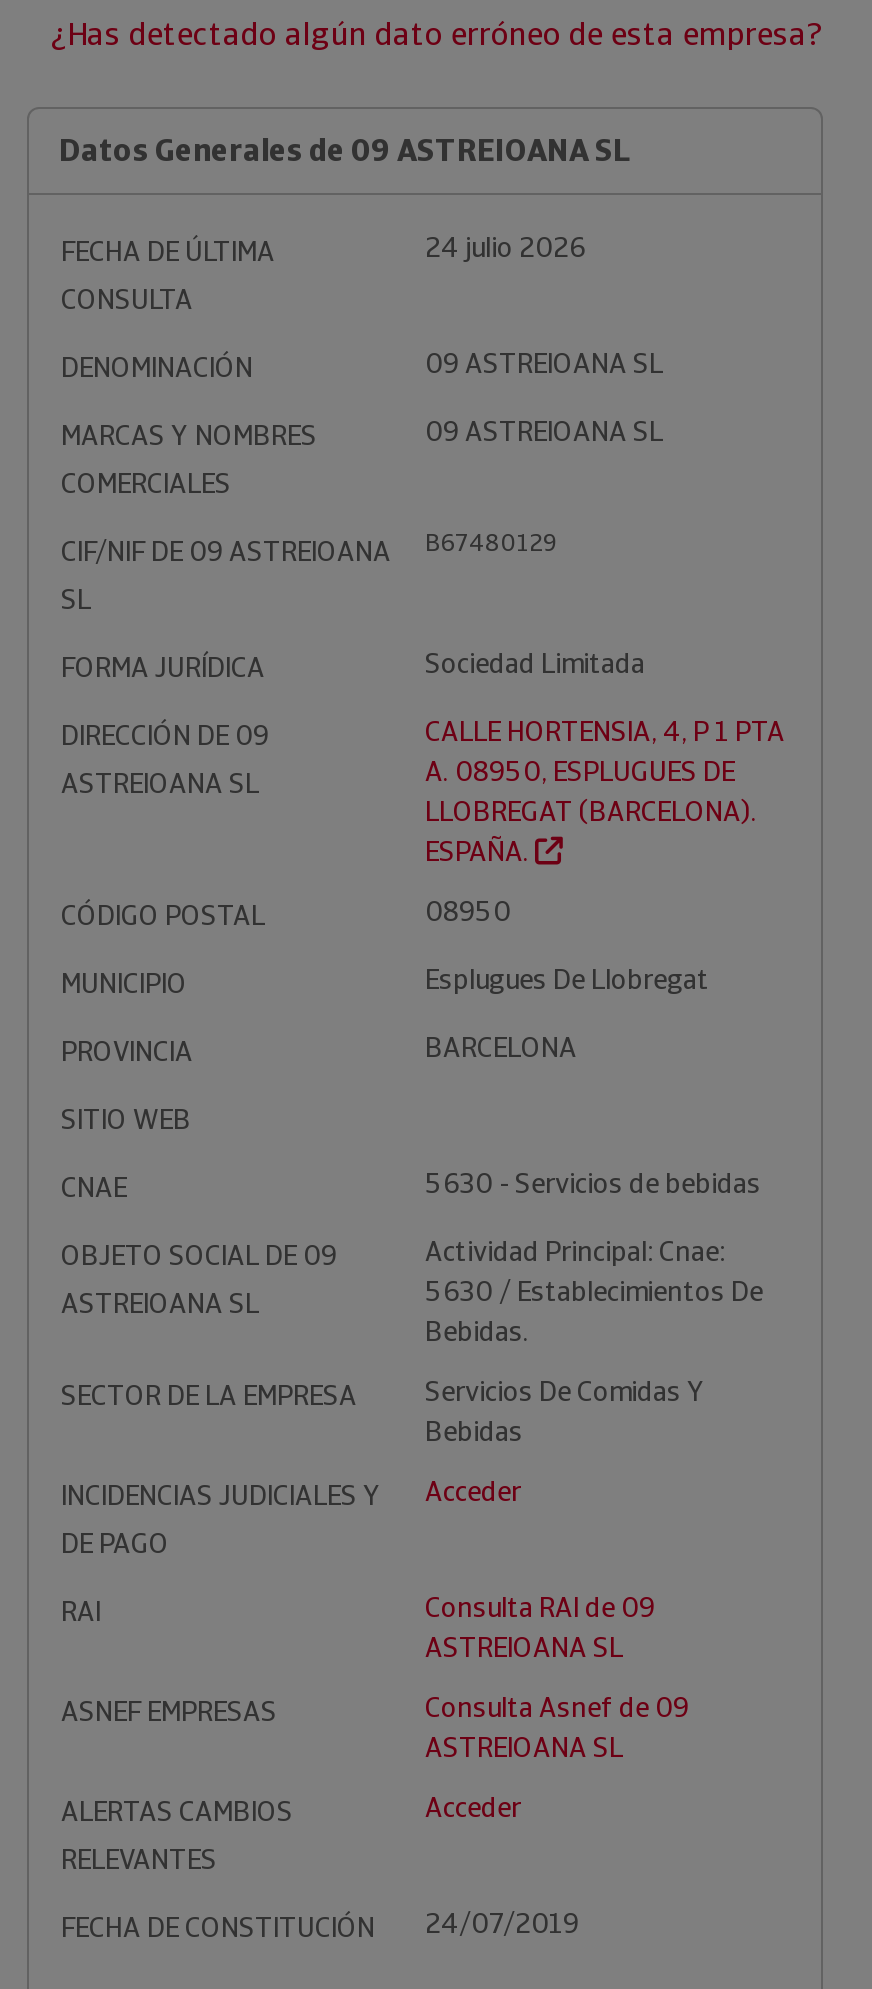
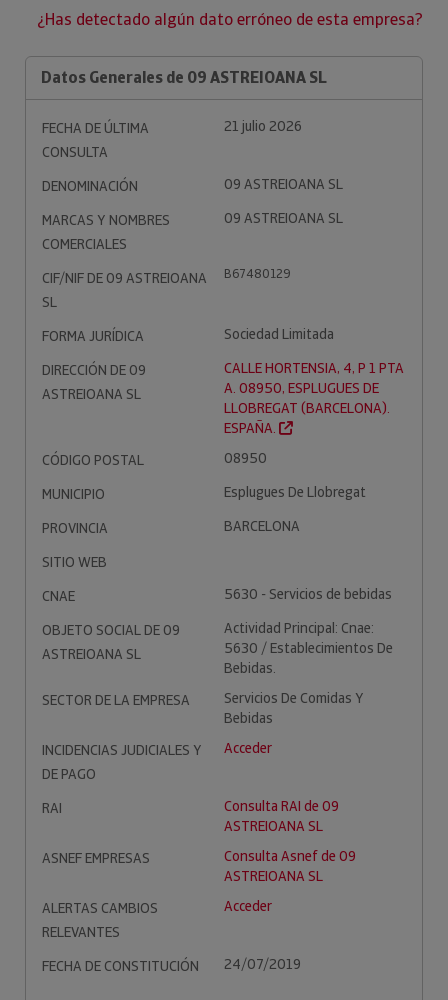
[425,229,585,265] 24 julio 2026 -> [224,117,302,135] 21 julio 2026

